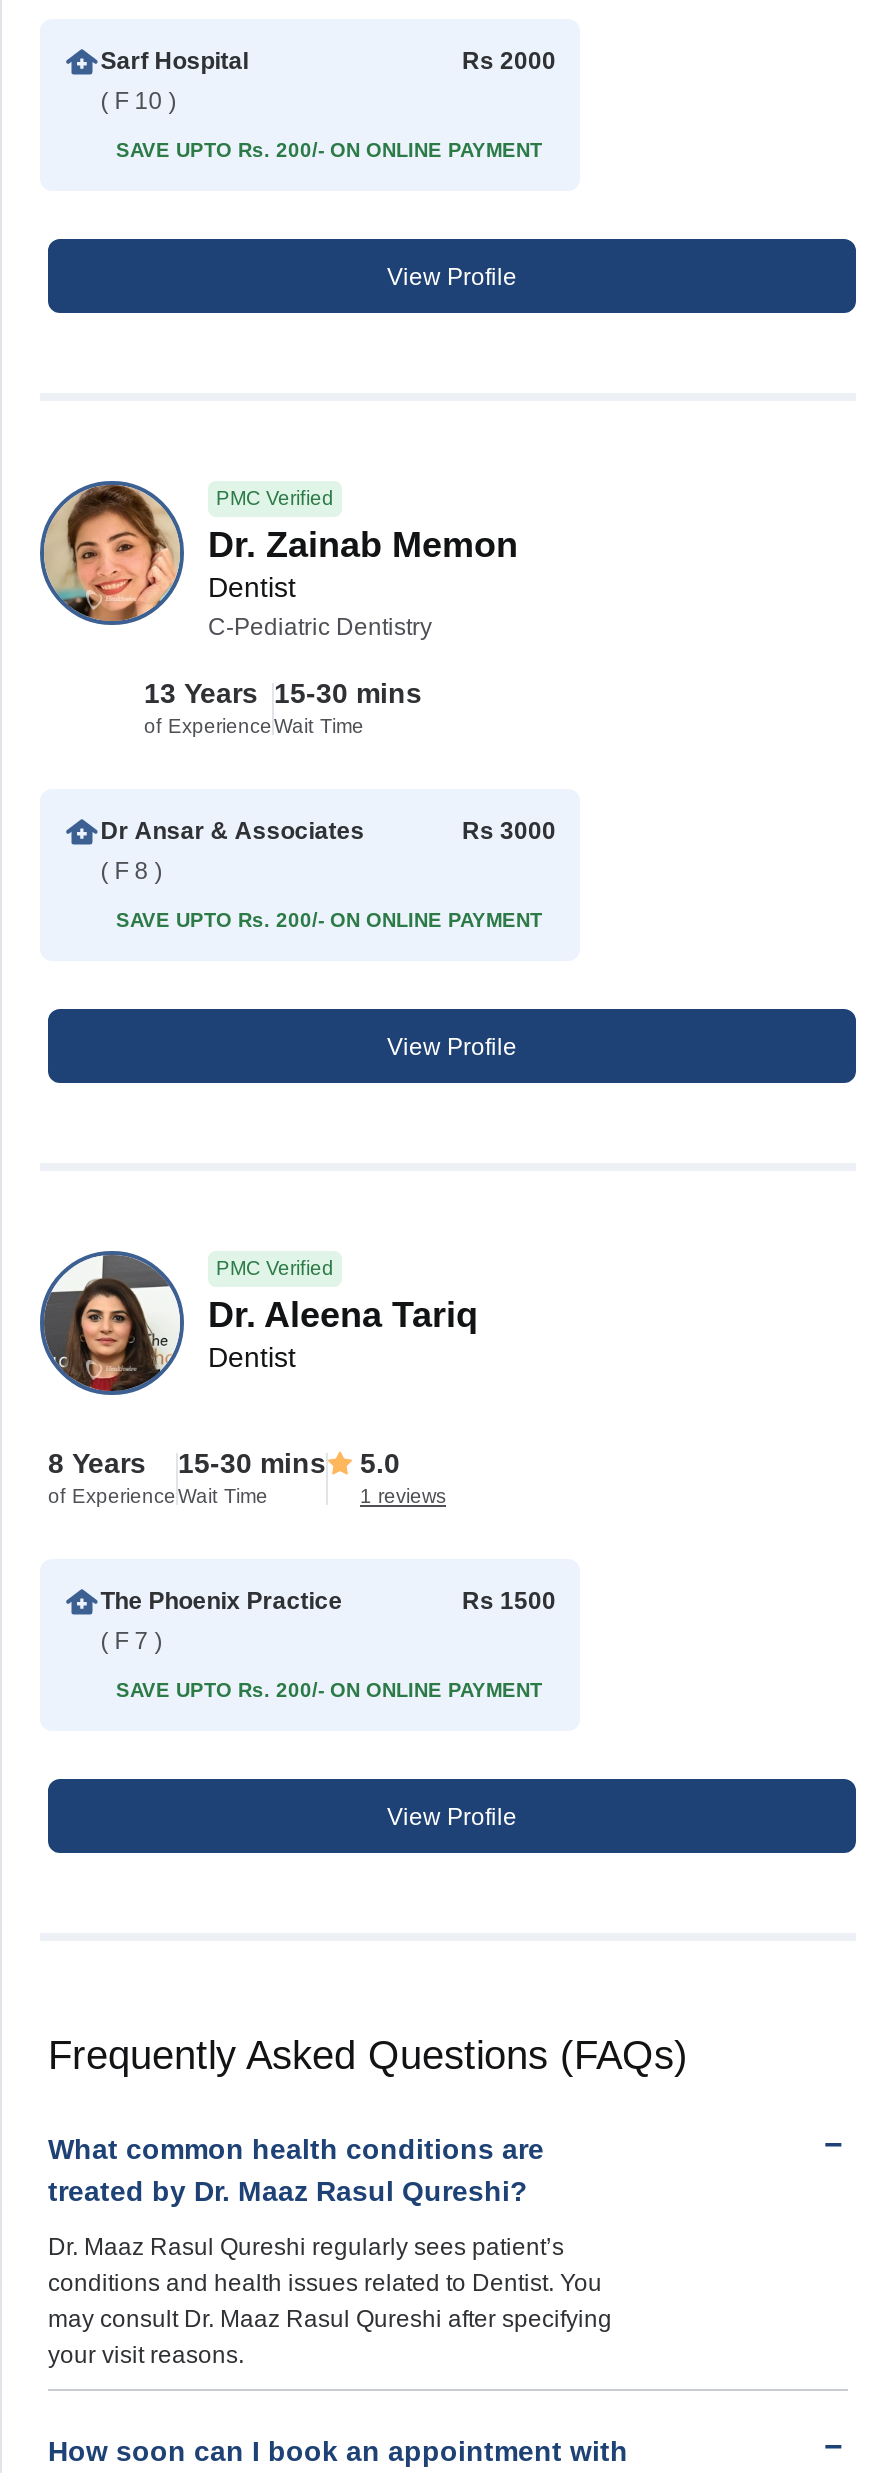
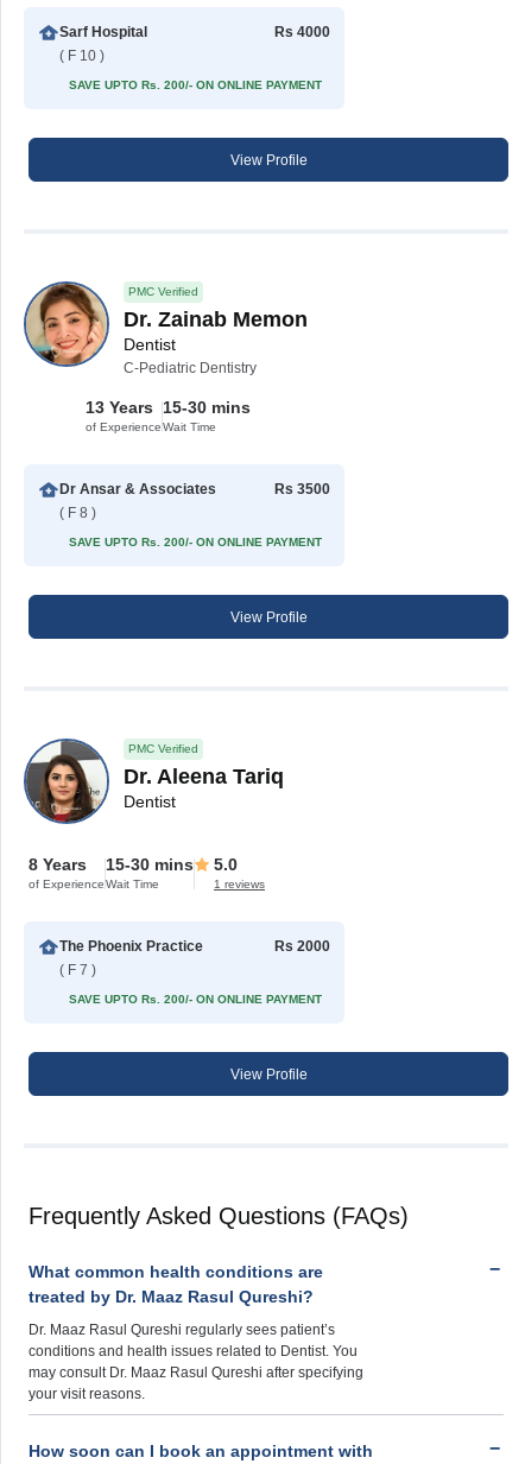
[462,47,556,75] Rs 2000 -> [274,24,330,40] Rs 4000
[462,817,556,845] Rs 3000 -> [274,481,330,498] Rs 3500
[462,1587,556,1615] Rs 1500 -> [274,938,330,955] Rs 2000

